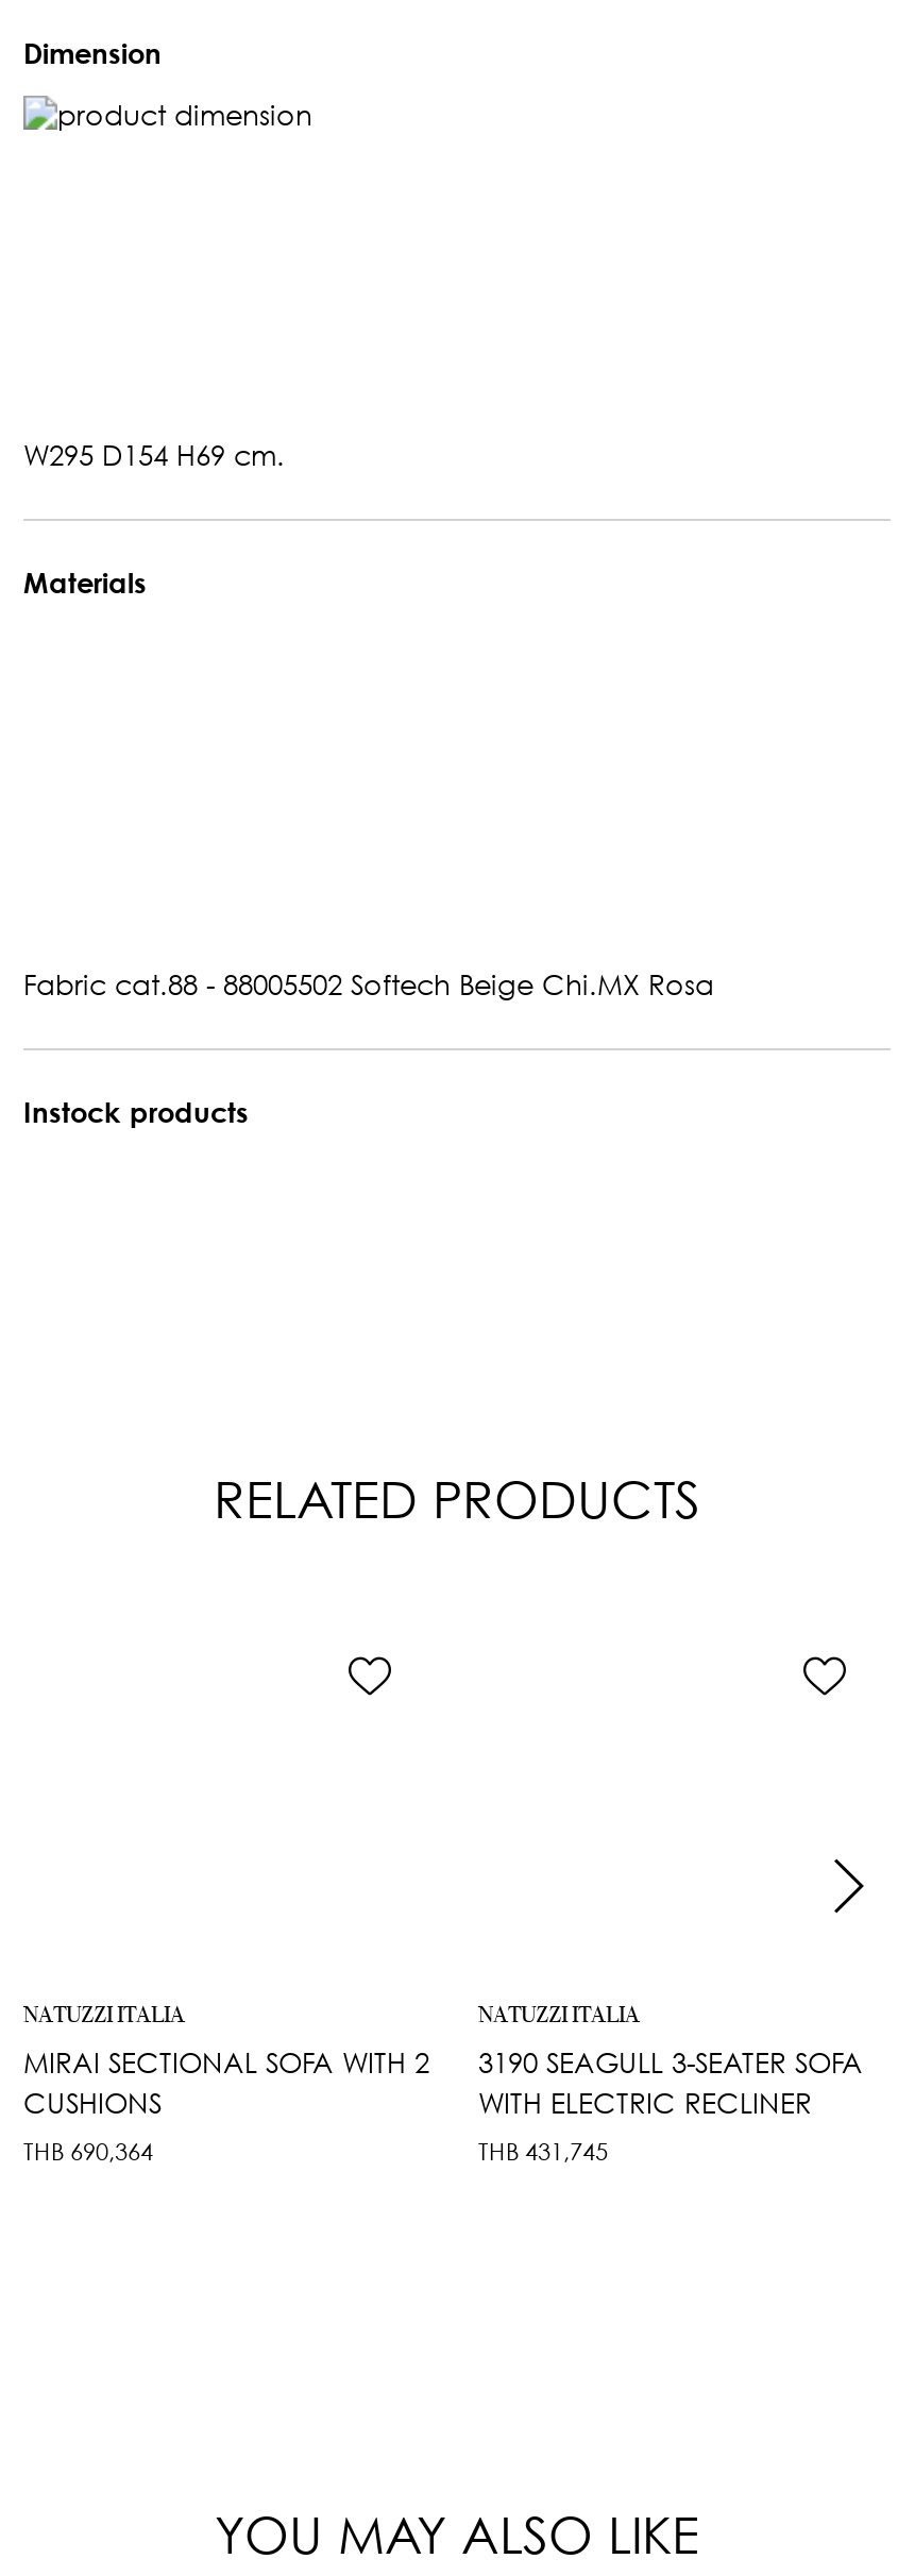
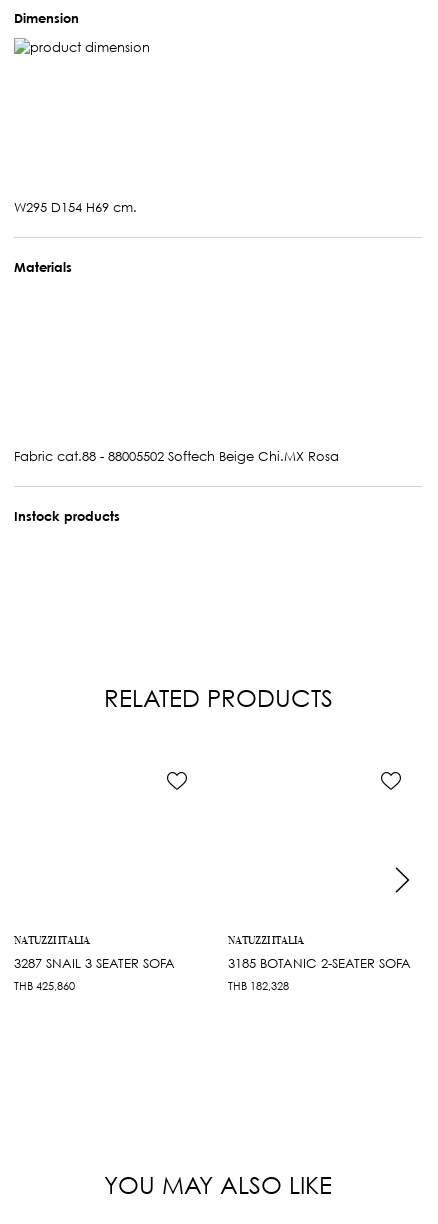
[23,2045,429,2119] MIRAI SECTIONAL SOFA WITH 2 | CUSHIONS -> [14,955,175,971] 3287 SNAIL 3 SEATER SOFA
[478,2045,863,2119] 3190 SEAGULL 3-SEATER SOFA | WITH ELECTRIC RECLINER -> [228,955,411,971] 3185 BOTANIC 2-SEATER SOFA
[23,2136,153,2164] THB 690,364 -> [14,979,75,992] THB 425,860
[478,2136,608,2164] THB 431,745 -> [228,979,289,992] THB 182,328

